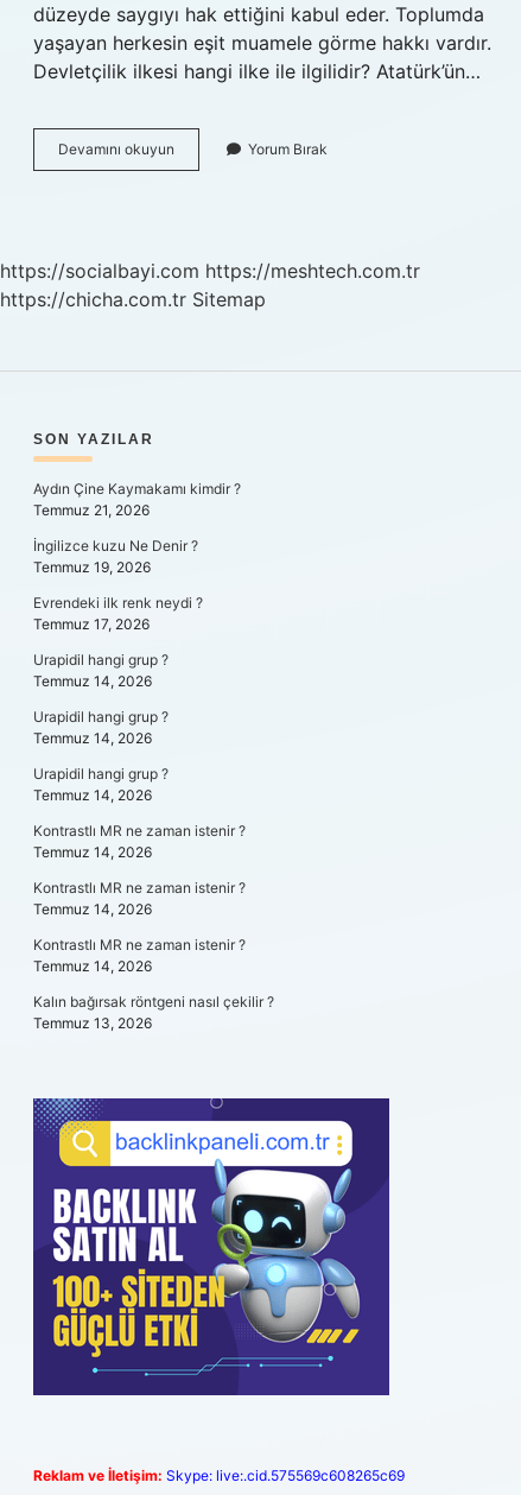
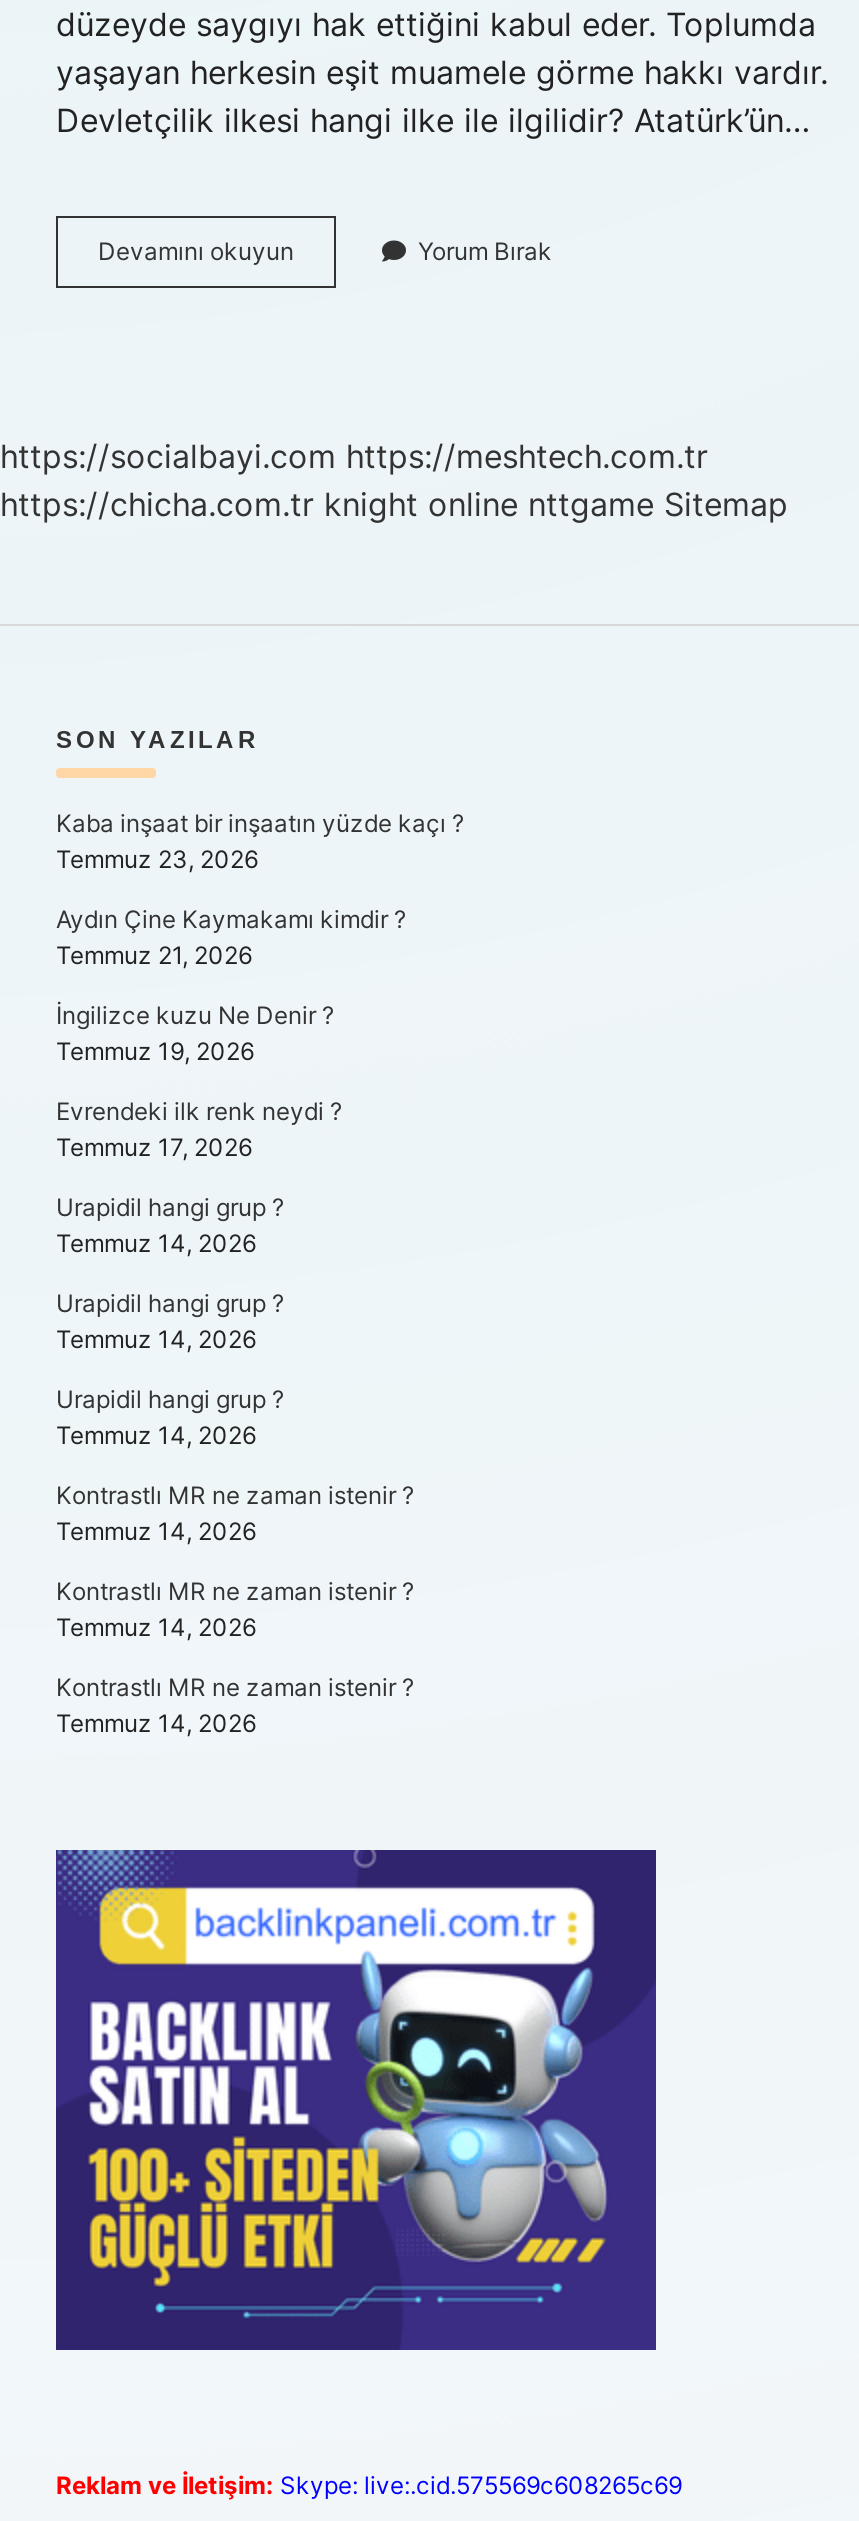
[0,287,266,311] https://chicha.com.tr Sitemap -> [0,484,788,524] https://chicha.com.tr knight online nttgame Sitemap
none -> [56,808,464,874] Kaba inşaat bir inşaatın yüzde kaçı ? | Temmuz 23, 2026
moved [33,480,246,975] -> [56,904,414,1738]: Aydın Çine Kaymakamı kimdir ? | Temmuz 21, 2026 | İngilizce kuzu Ne Denir ? | ... | Kontrastlı MR ne zaman istenir ? | Temmuz 14, 2026
[33,993,274,1032] Kalın bağırsak röntgeni nasıl çekilir ? | Temmuz 13, 2026 -> none

